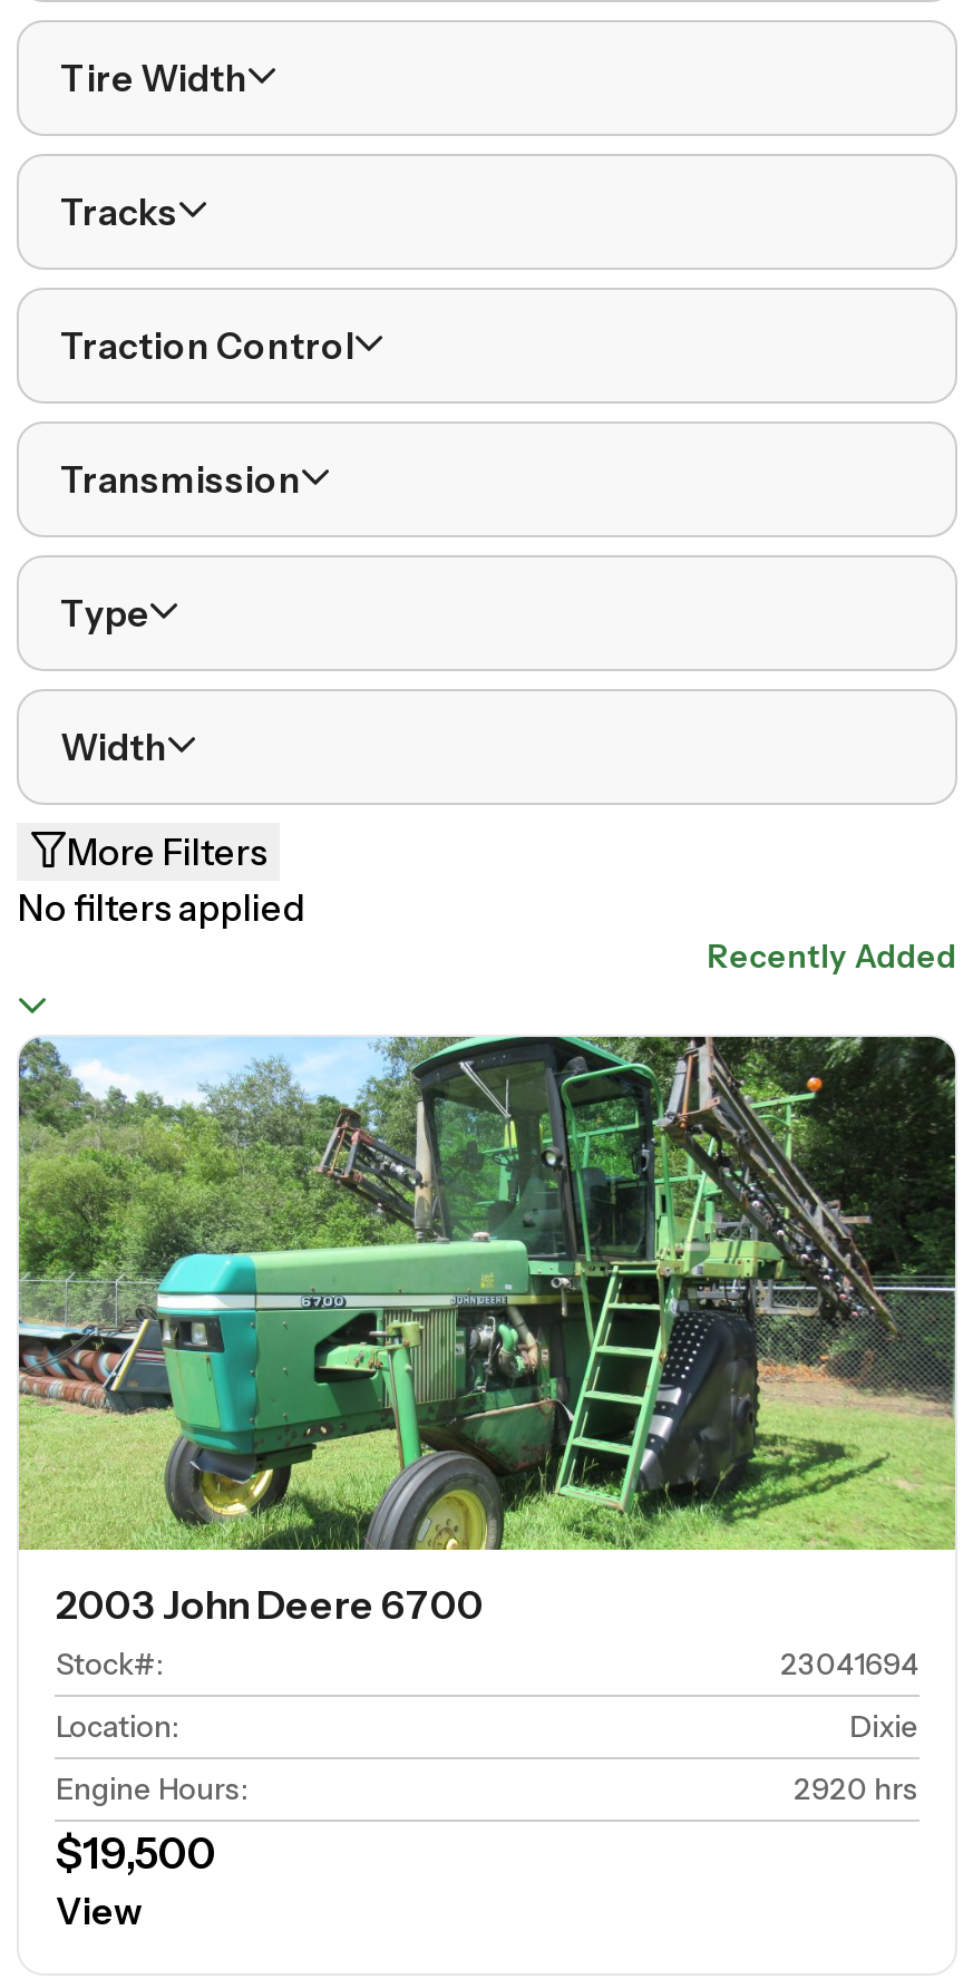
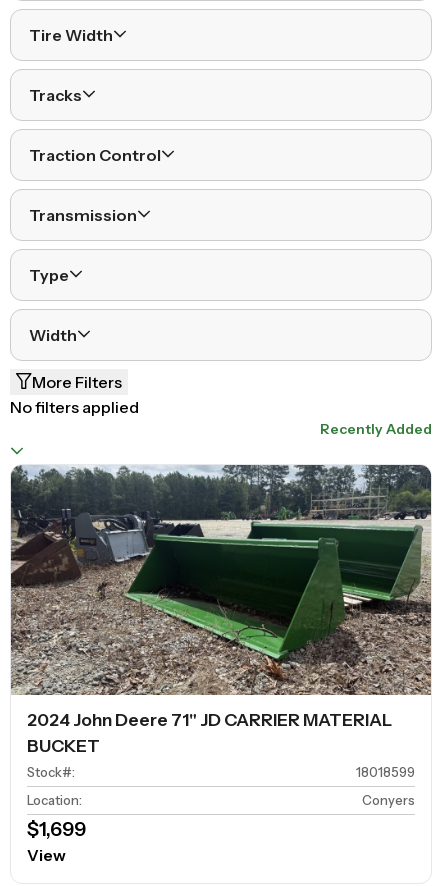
[17,1035,957,1629] [image] | 2003 John Deere 6700 -> [10,464,432,756] [image] | 2024 John Deere 71" JD CARRIER MATERIAL | BUCKET
moved [56,1647,178,1745] -> [27,764,82,808]: Stock#: | Location:
[780,1647,919,1682] 23041694 -> [356,764,415,780] 18018599
[56,1709,919,1881] Dixie | Engine Hours: | 2920 hrs | $19,500 -> [27,792,415,841] Conyers | $1,699

